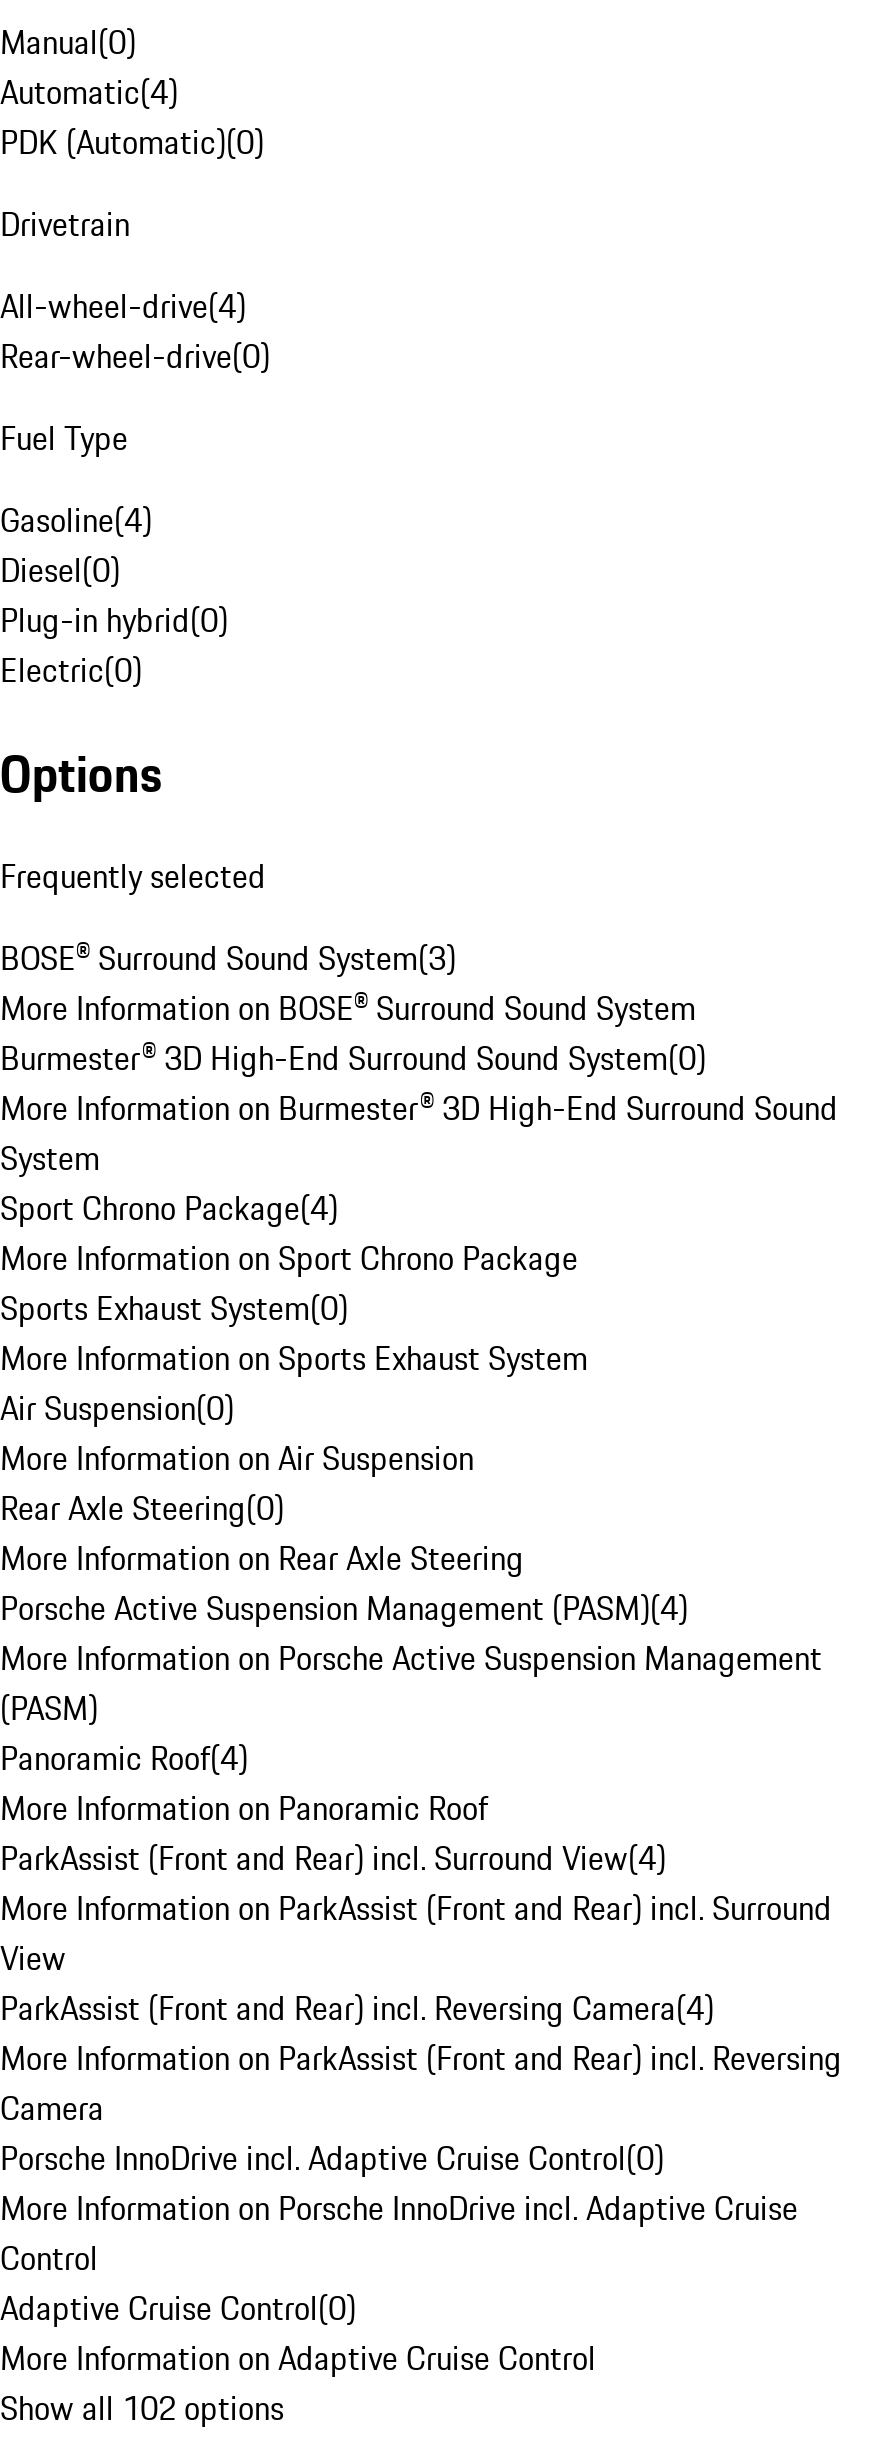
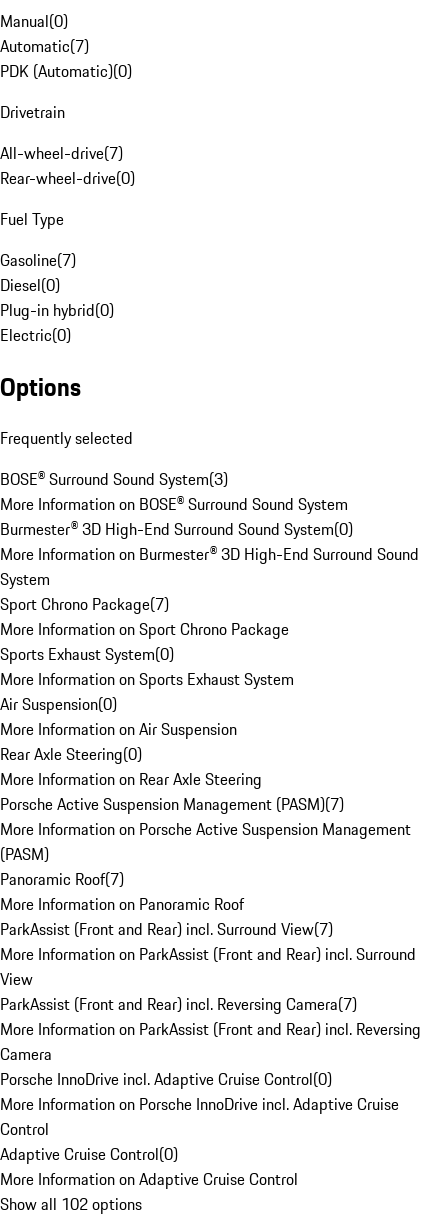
[0,69,178,117] Automatic(4) -> [0,34,89,58] Automatic(7)
[0,283,246,331] All-wheel-drive(4) -> [0,141,123,165] All-wheel-drive(7)
[0,497,152,545] Gasoline(4) -> [0,248,76,272] Gasoline(7)
[0,1184,338,1232] Sport Chrono Package(4) -> [0,592,169,616] Sport Chrono Package(7)
[0,1584,688,1632] Porsche Active Suspension Management (PASM)(4) -> [0,792,344,816] Porsche Active Suspension Management (PASM)(7)
[0,1734,248,1782] Panoramic Roof(4) -> [0,867,124,891] Panoramic Roof(7)
[0,1834,666,1882] ParkAssist (Front and Rear) incl. Surround View(4) -> [0,917,333,941] ParkAssist (Front and Rear) incl. Surround View(7)
[0,1984,714,2032] ParkAssist (Front and Rear) incl. Reversing Camera(4) -> [0,992,357,1016] ParkAssist (Front and Rear) incl. Reversing Camera(7)

